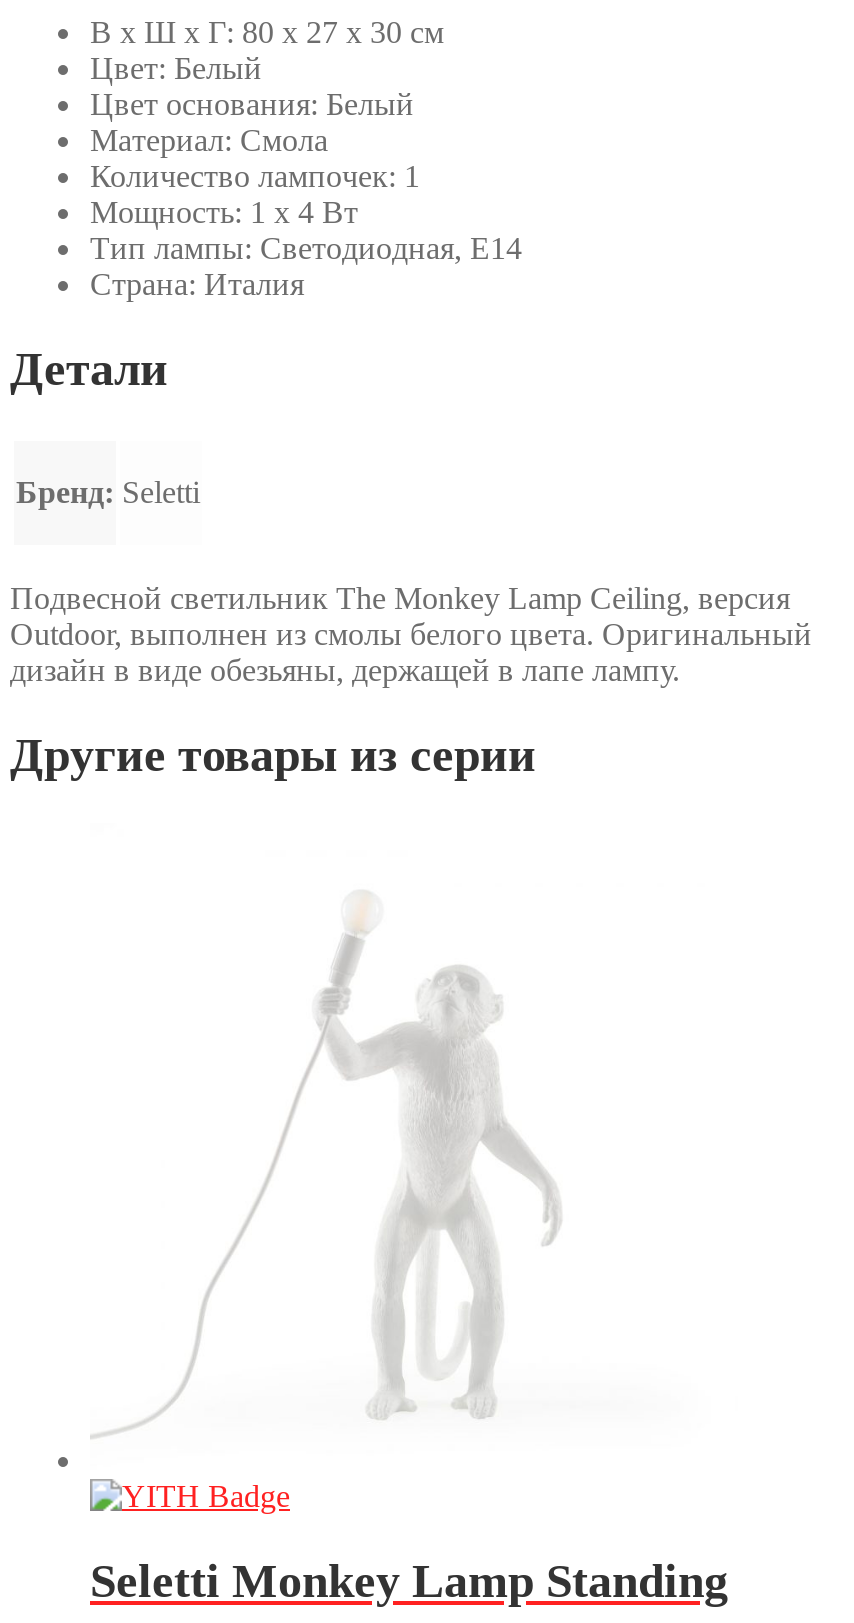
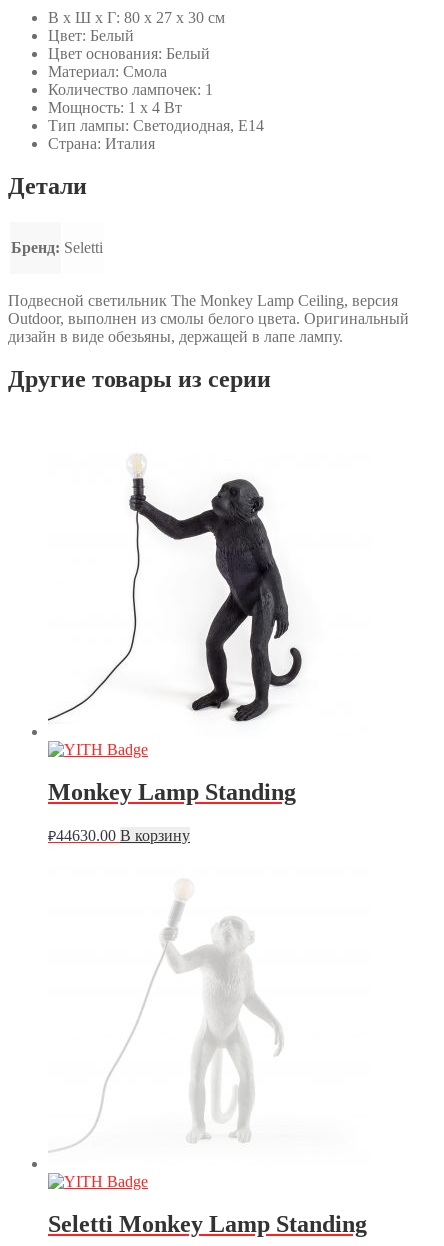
none -> [48,779,296,844] Monkey Lamp Standing | ₽44630.00 В корзину
none -> [48,455,303,723] [image]

